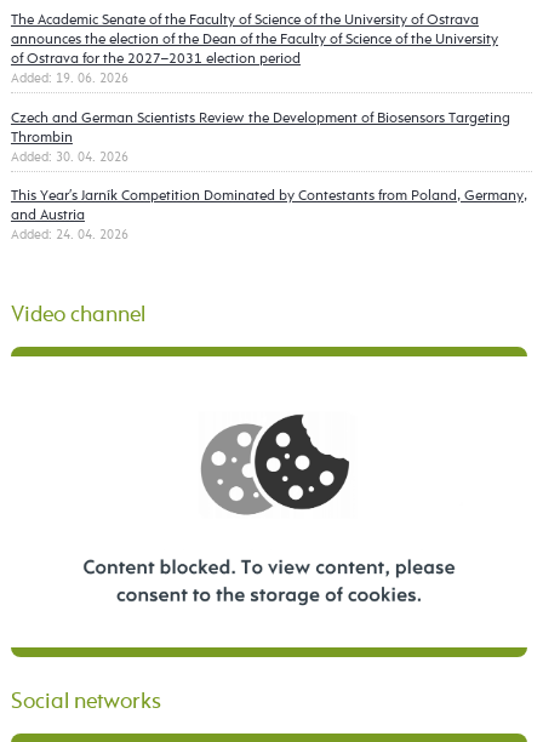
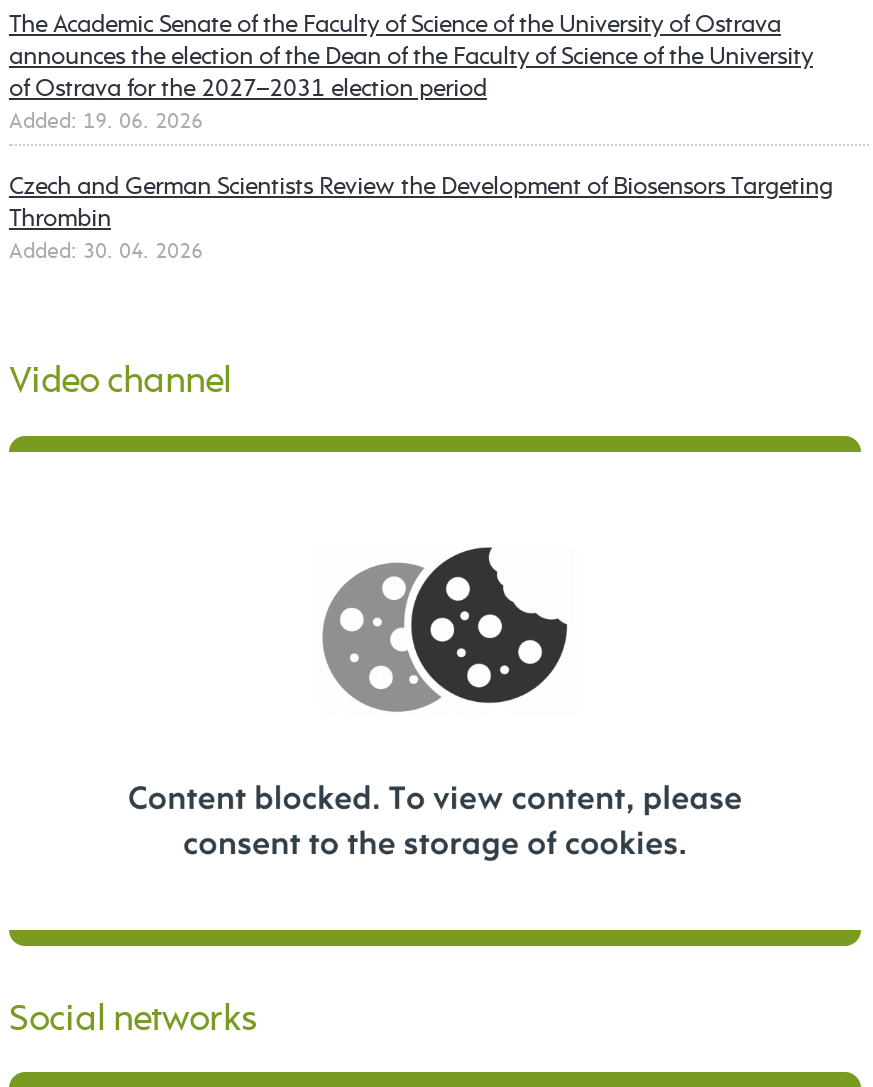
[11,188,527,242] This Year′s Jarník Competition Dominated by Contestants from Poland, Germany, | and Austria | Added: 24. 04. 2026 -> none

